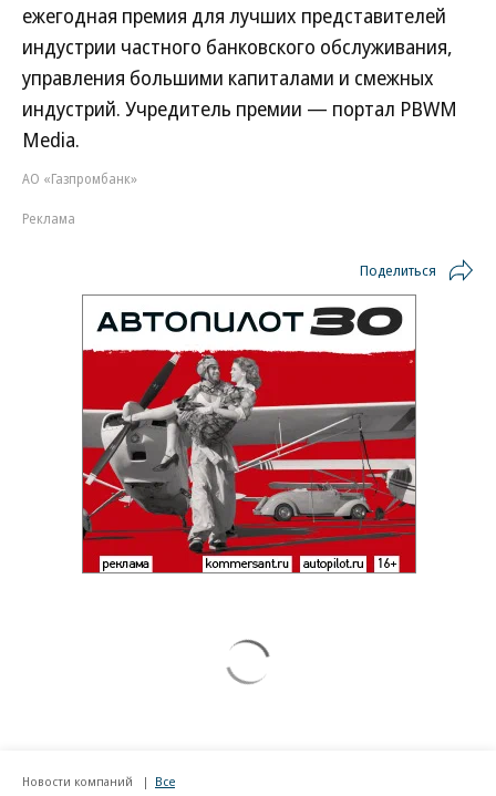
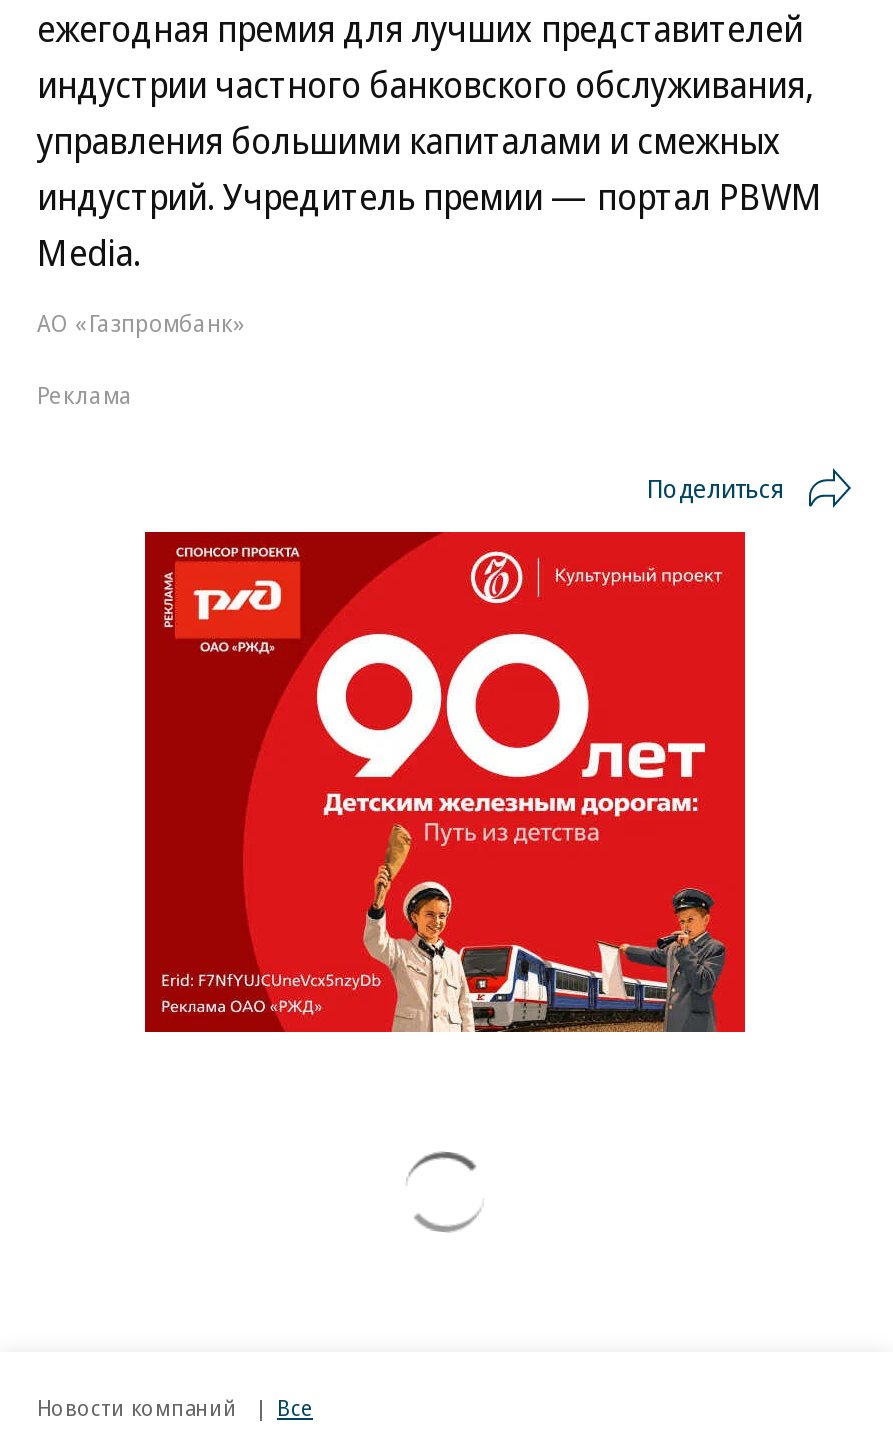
[81,294,417,573] [image] -> [143,530,749,1034] [image]

